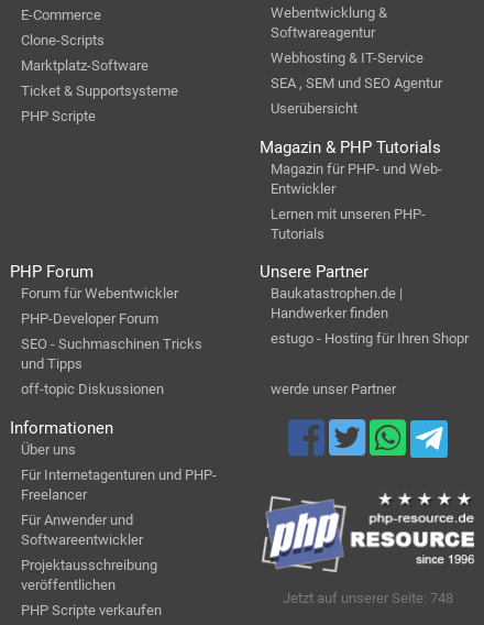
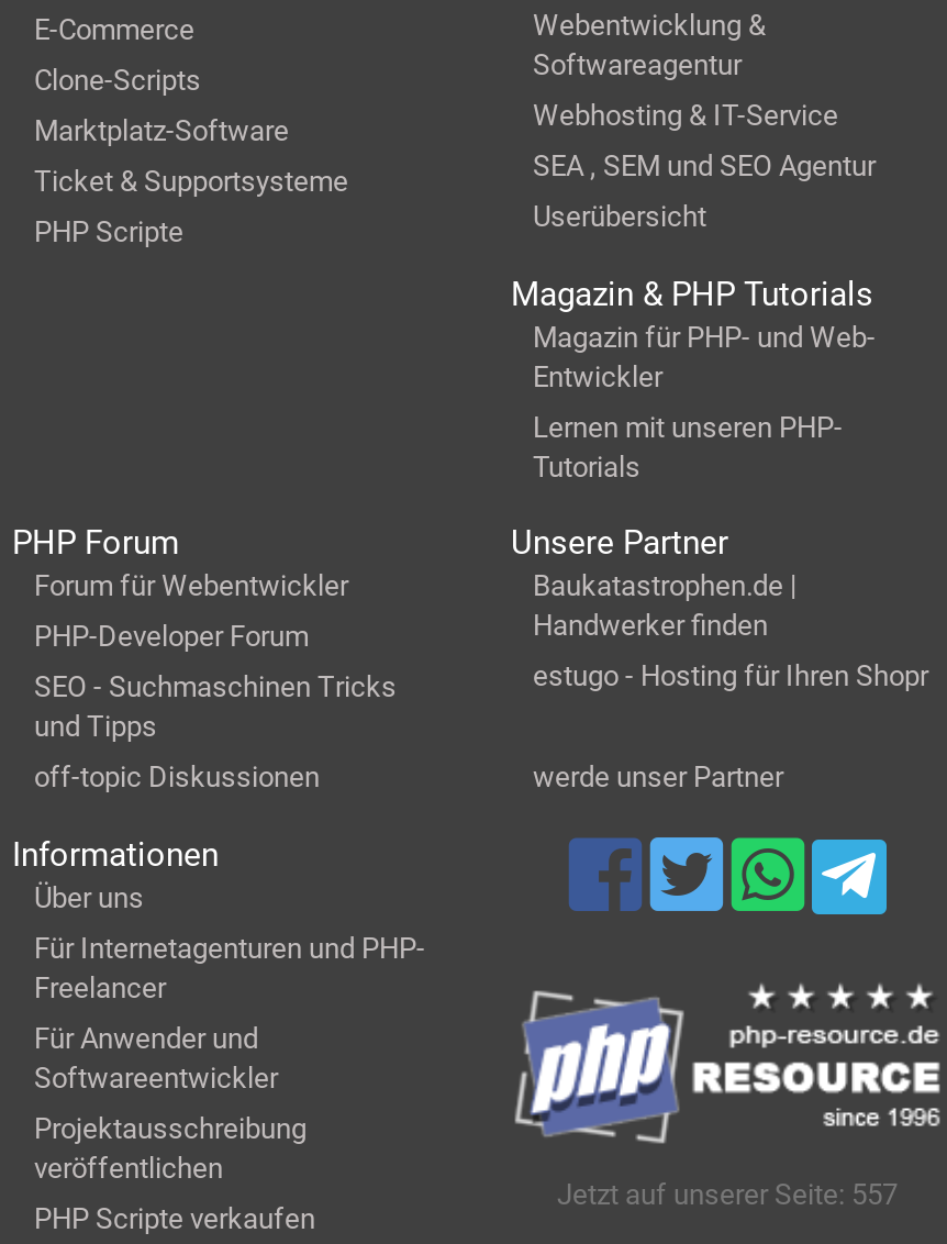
[283,589,453,606] Jetzt auf unserer Seite: 748 -> [557,1177,898,1210] Jetzt auf unserer Seite: 557

